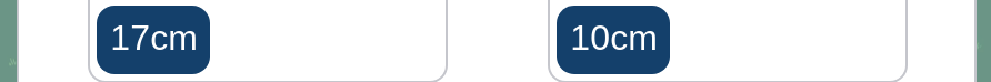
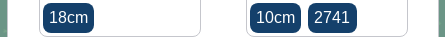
[110,20,197,57] 17cm -> [49,9,88,26] 18cm
none -> [314,9,350,26] 2741

